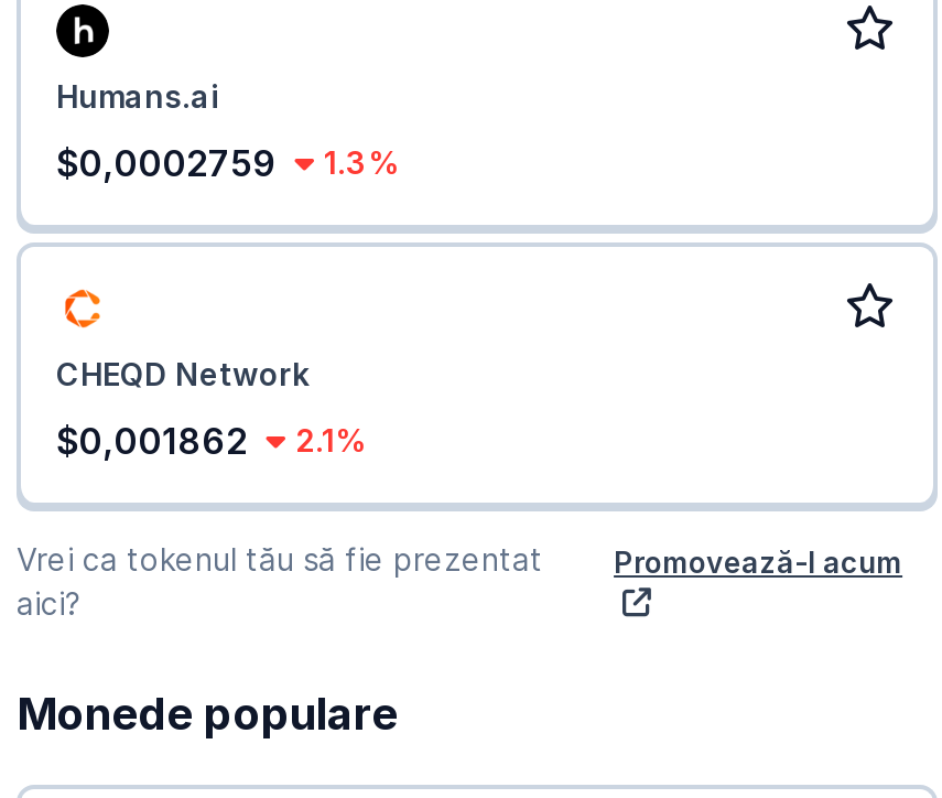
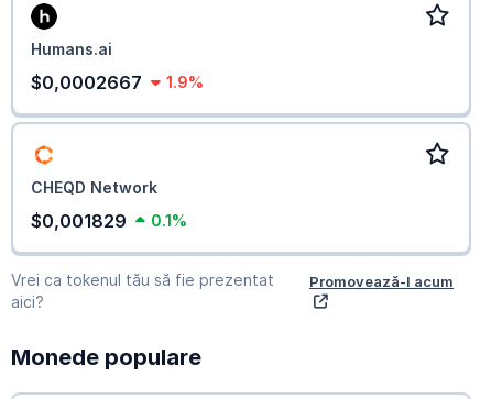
[56,141,277,185] $0,0002759 -> [31,71,142,93] $0,0002667
[324,143,399,180] 1.3% -> [166,72,203,91] 1.9%
[56,418,248,462] $0,001862 -> [31,210,127,232] $0,001829
[295,421,366,458] 2.1% -> [150,211,187,230] 0.1%

